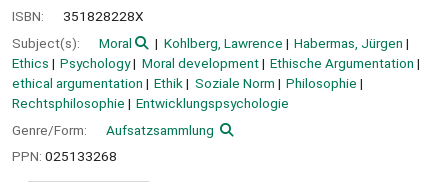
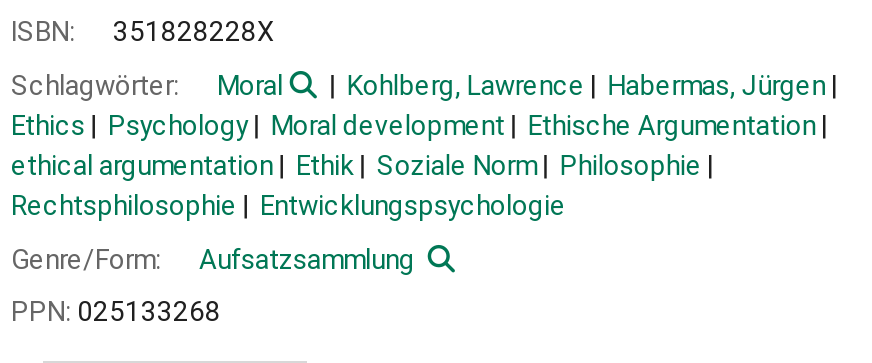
[12,35,83,51] Subject(s): -> [11,69,185,101] Schlagwörter:

